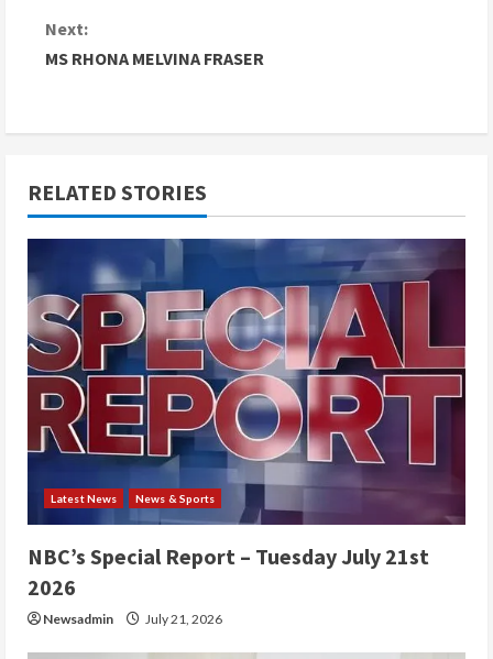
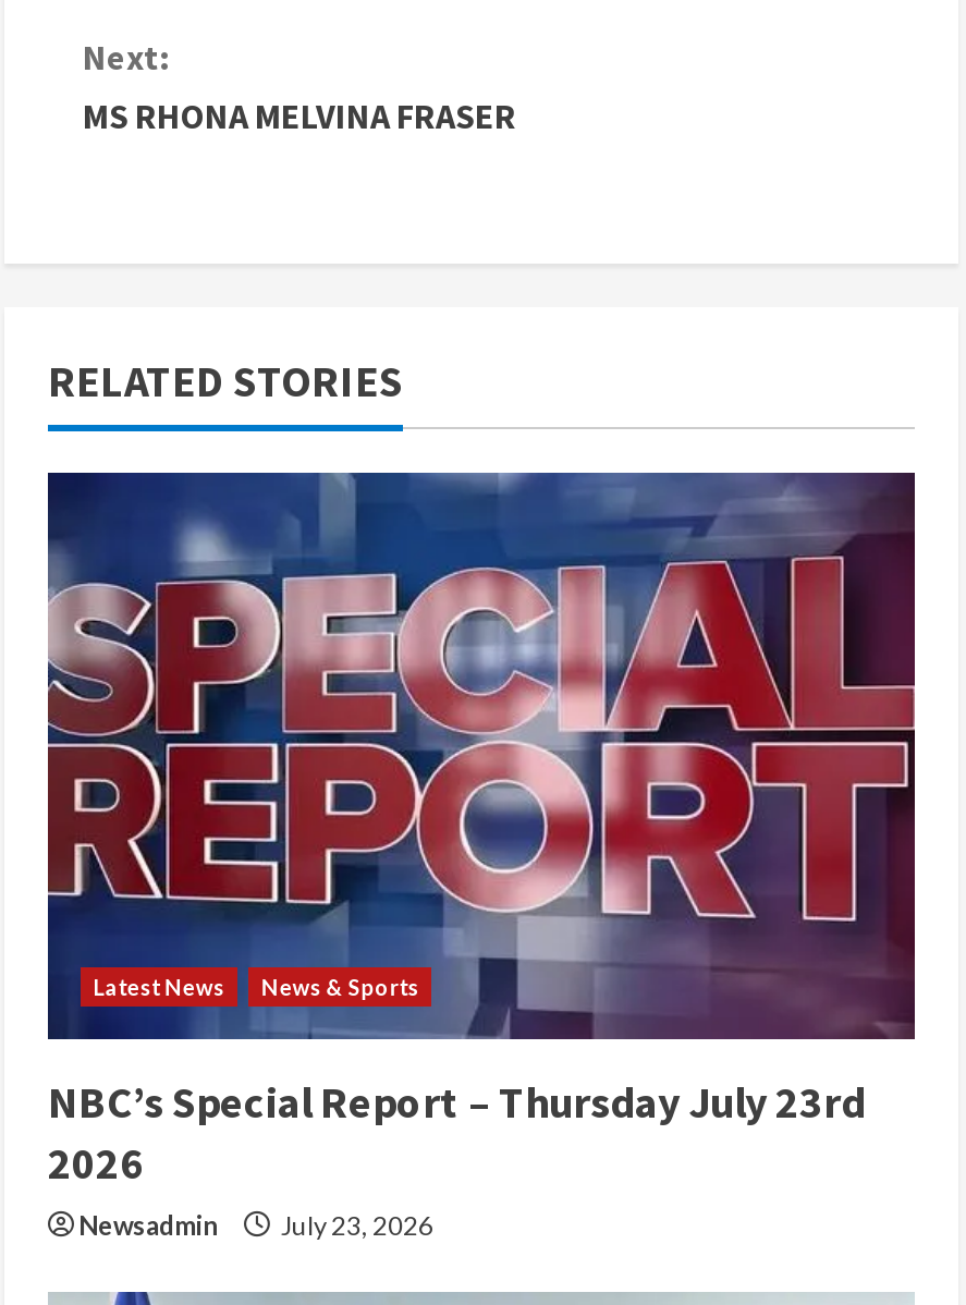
[28,542,429,570] NBC’s Special Report – Tuesday July 21st -> [48,1074,865,1128] NBC’s Special Report – Thursday July 23rd
[43,610,222,627] Newsadmin July 21, 2026 -> [78,1209,433,1241] Newsadmin July 23, 2026

